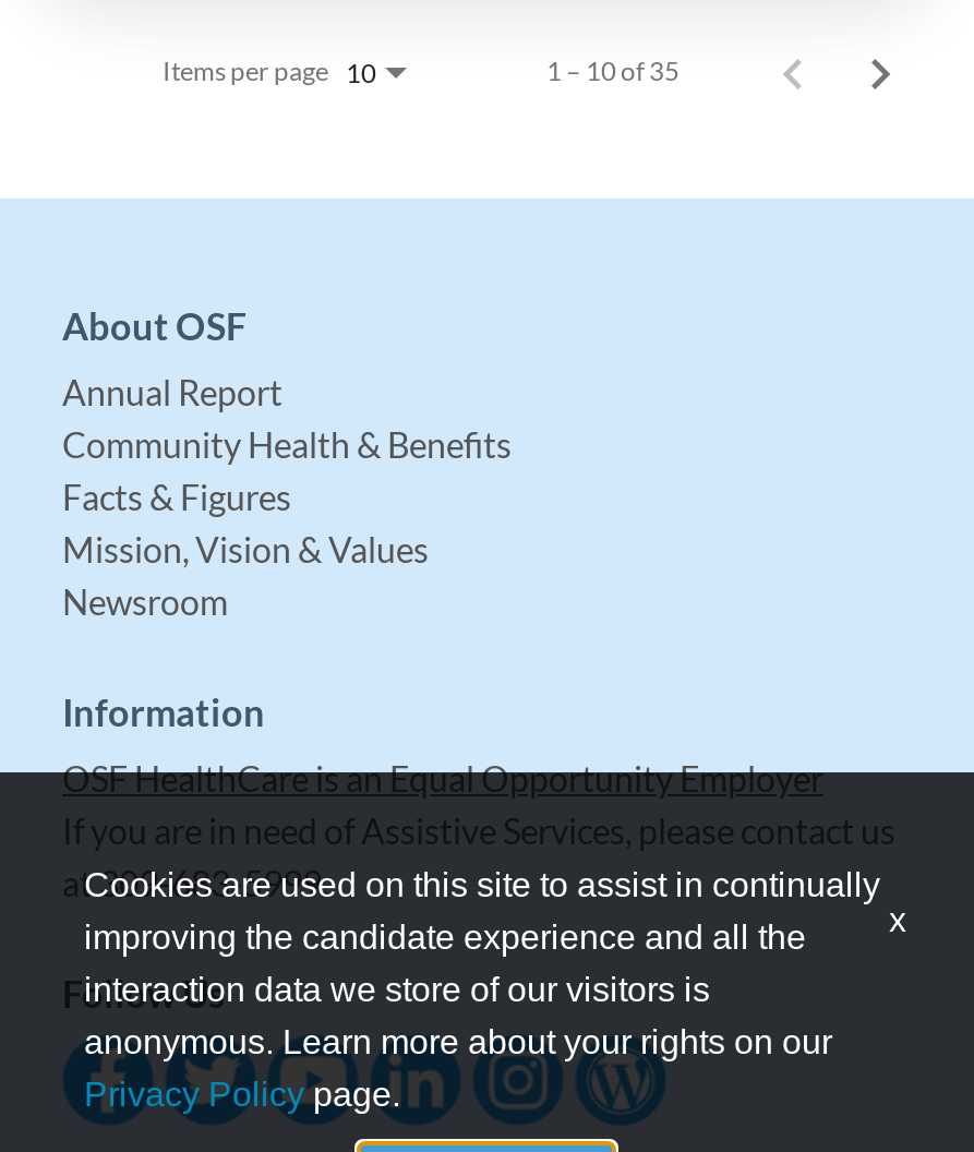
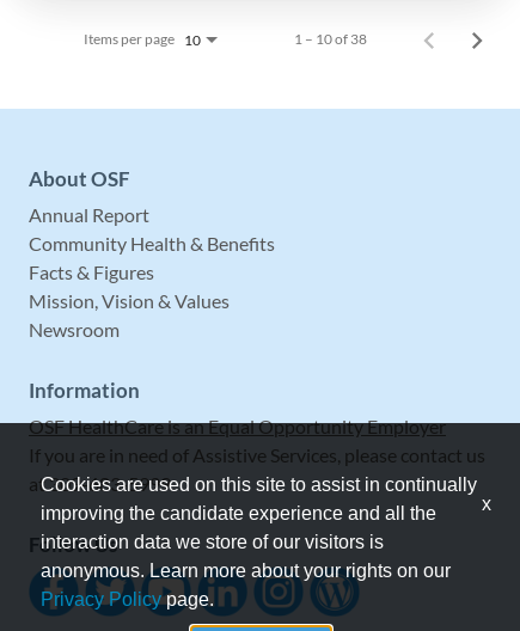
[546,54,680,87] 1 – 10 of 35 -> [294,30,367,47] 1 – 10 of 38

